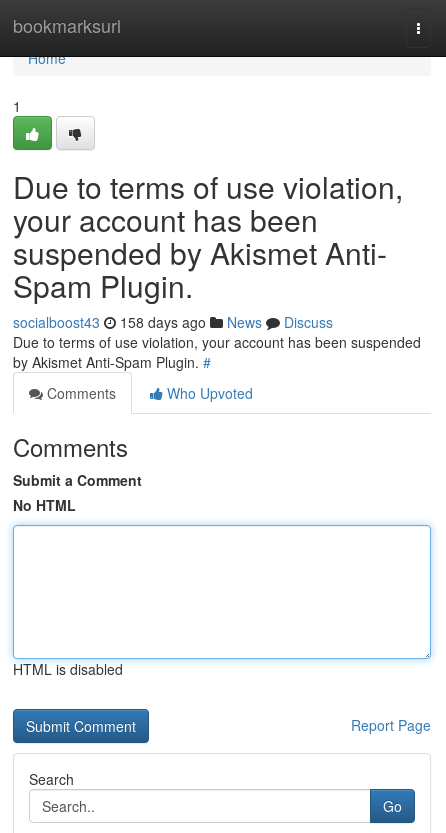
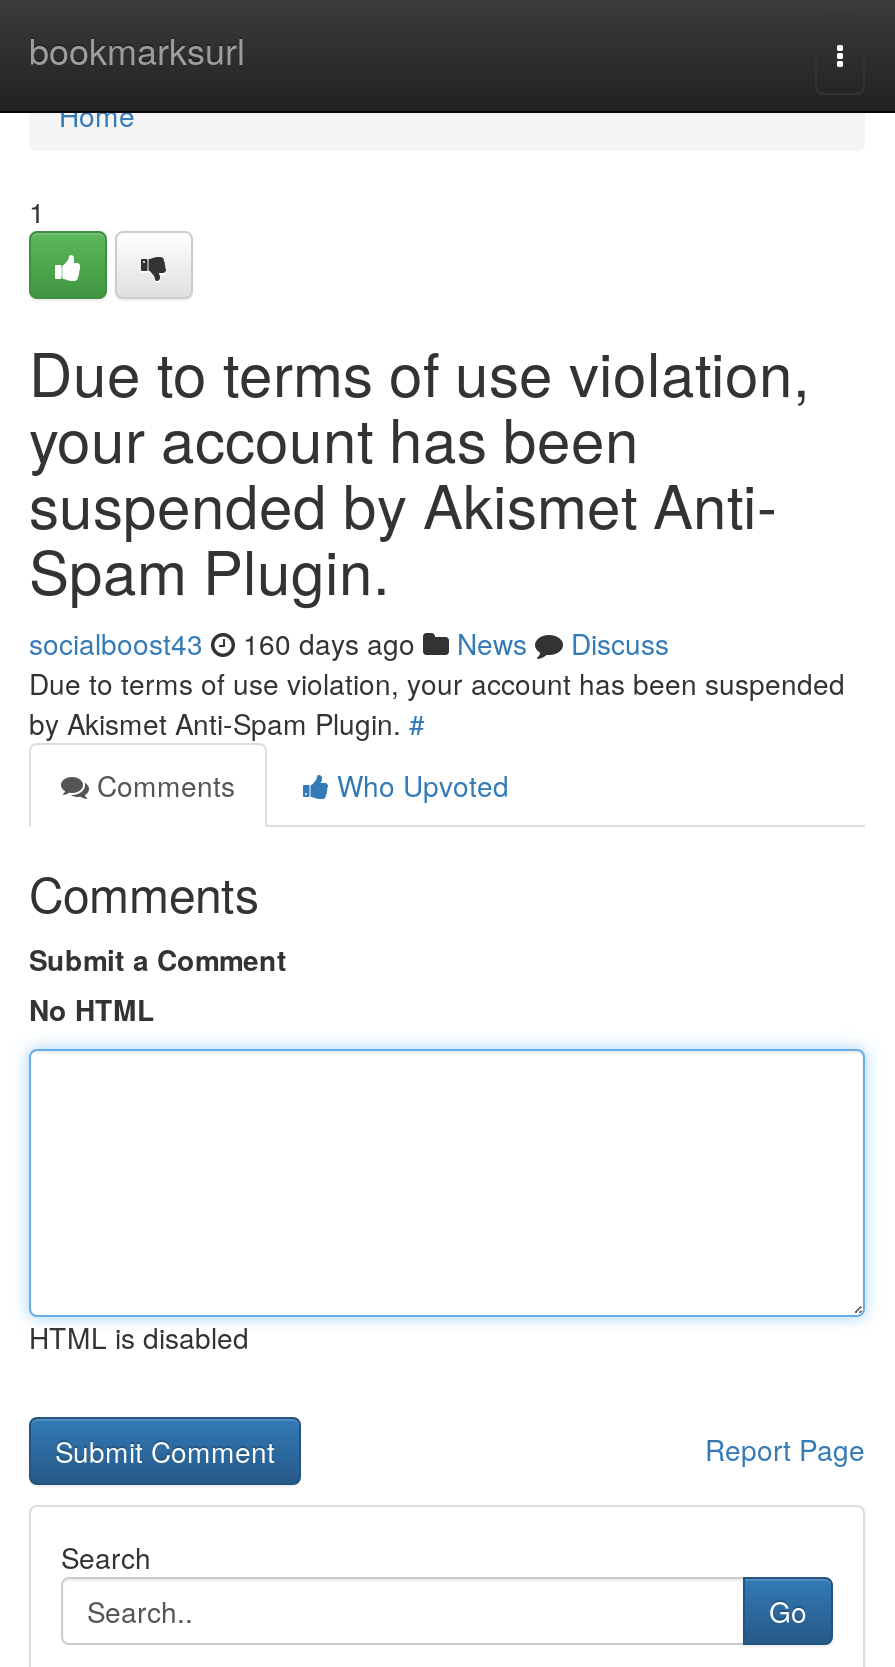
[13,312,333,332] socialboost43 158 days ago News Discuss -> [29,623,669,663] socialboost43 160 days ago News Discuss

